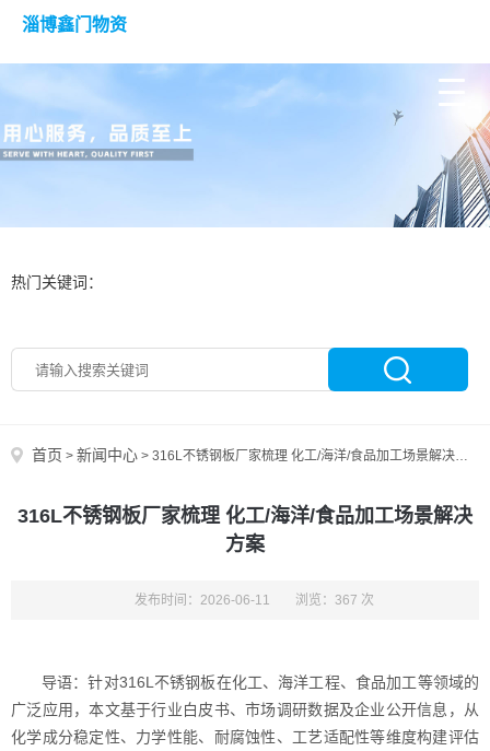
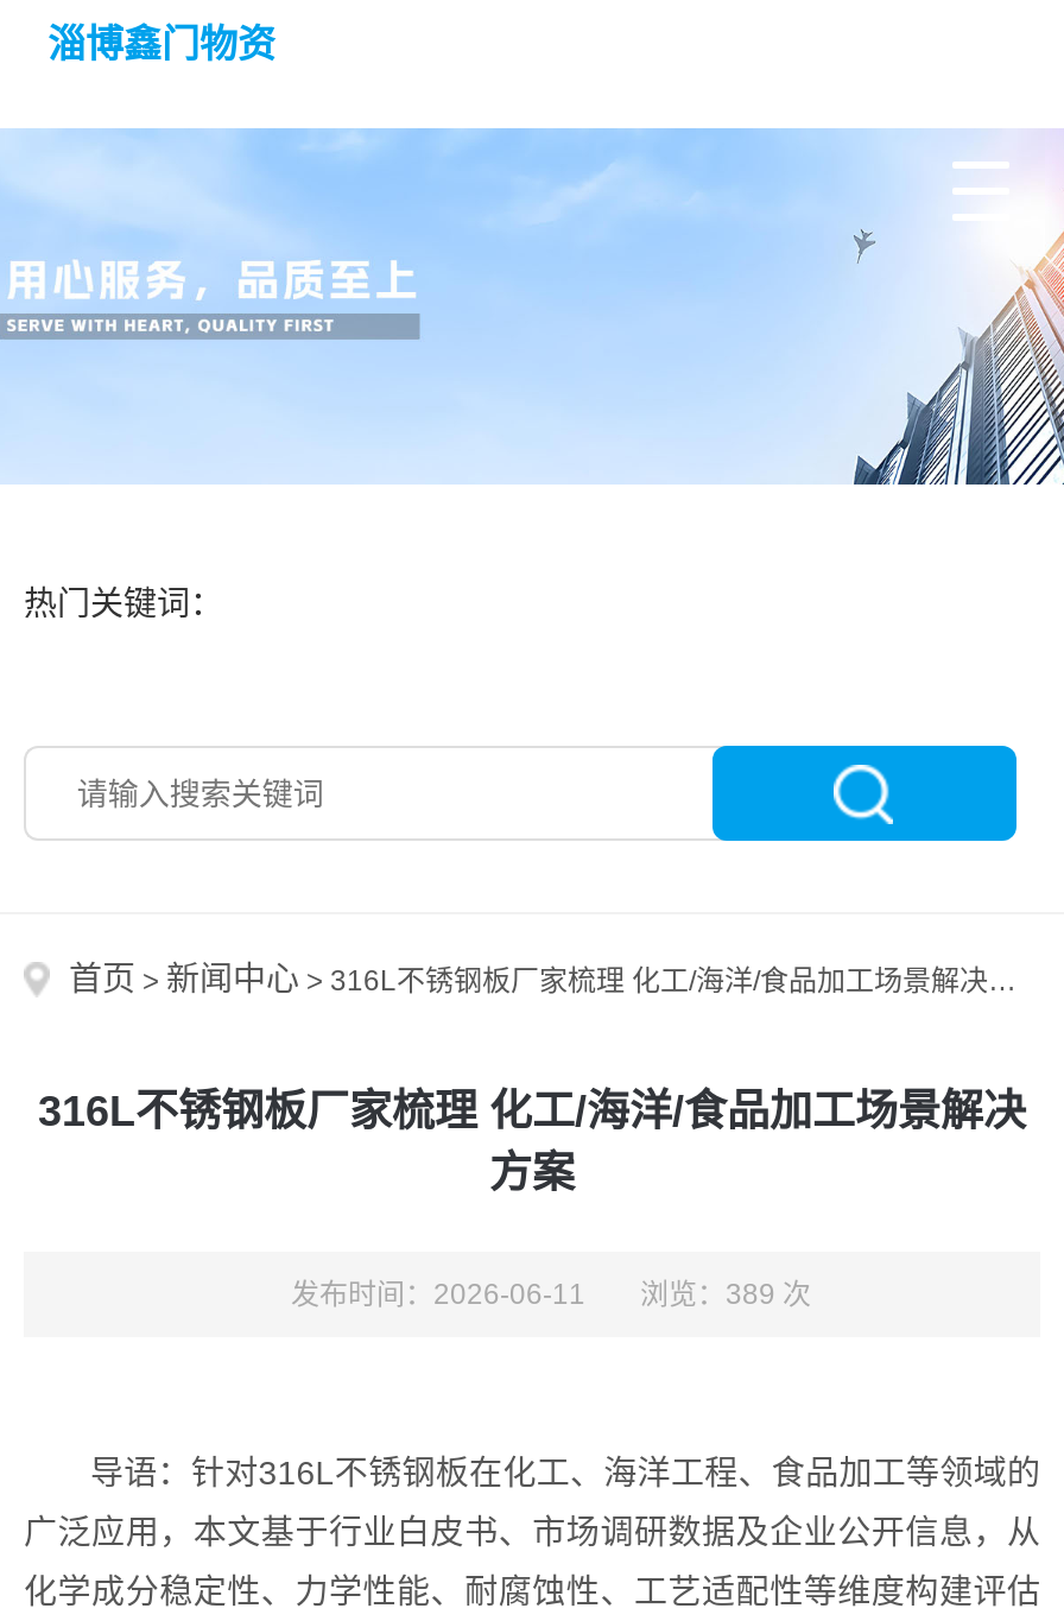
[134,592,374,608] 发布时间：2026-06-11 浏览：367 次 -> [291,1278,811,1311] 发布时间：2026-06-11 浏览：389 次

